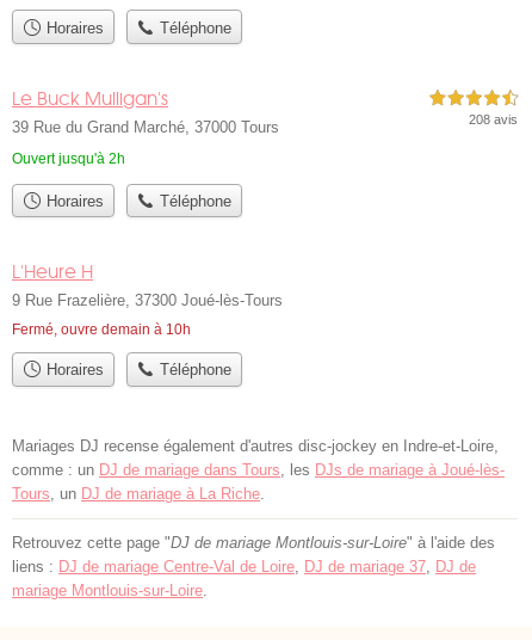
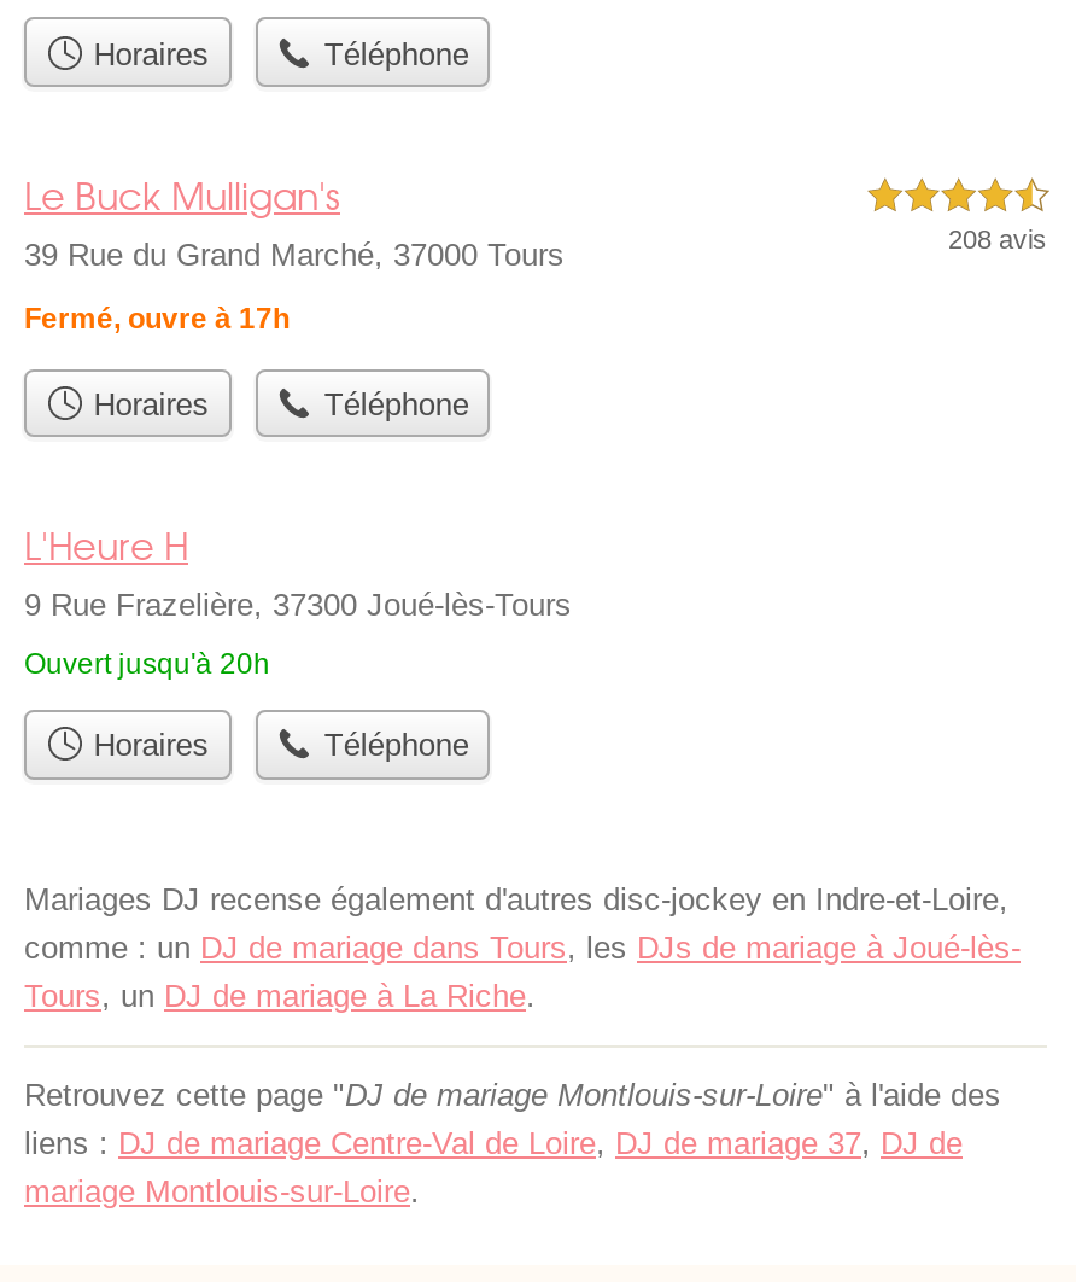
[12,150,125,167] Ouvert jusqu'à 2h -> [24,301,290,335] Fermé, ouvre à 17h
[12,321,191,338] Fermé, ouvre demain à 10h -> [24,647,270,681] Ouvert jusqu'à 20h

